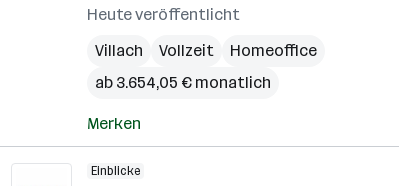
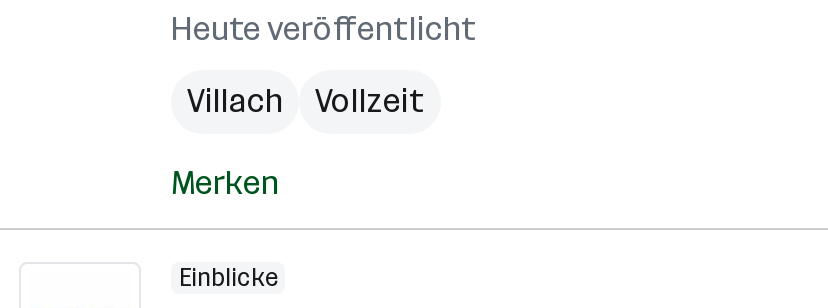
[95,41,317,92] Homeoffice | ab 3.654,05 € monatlich -> none

